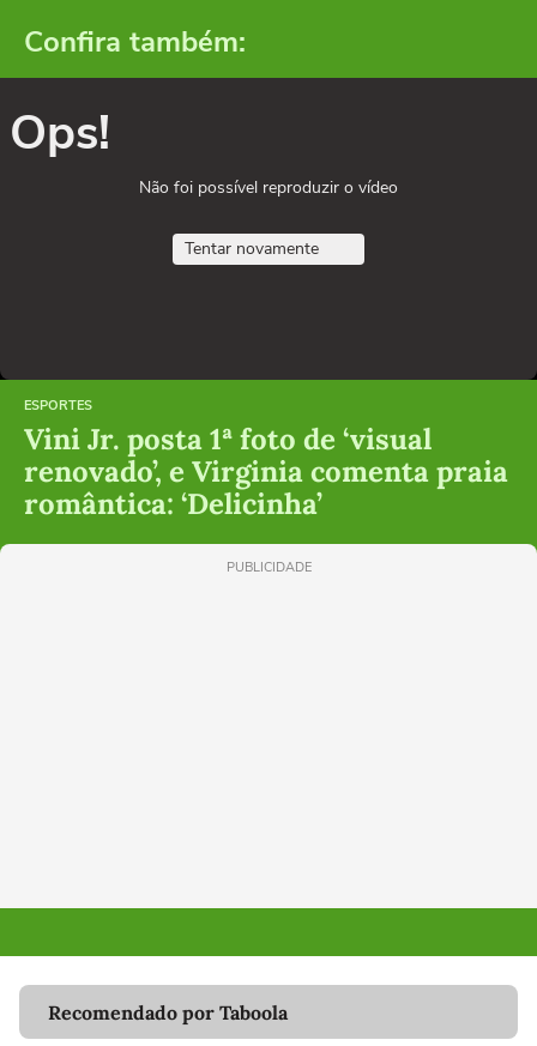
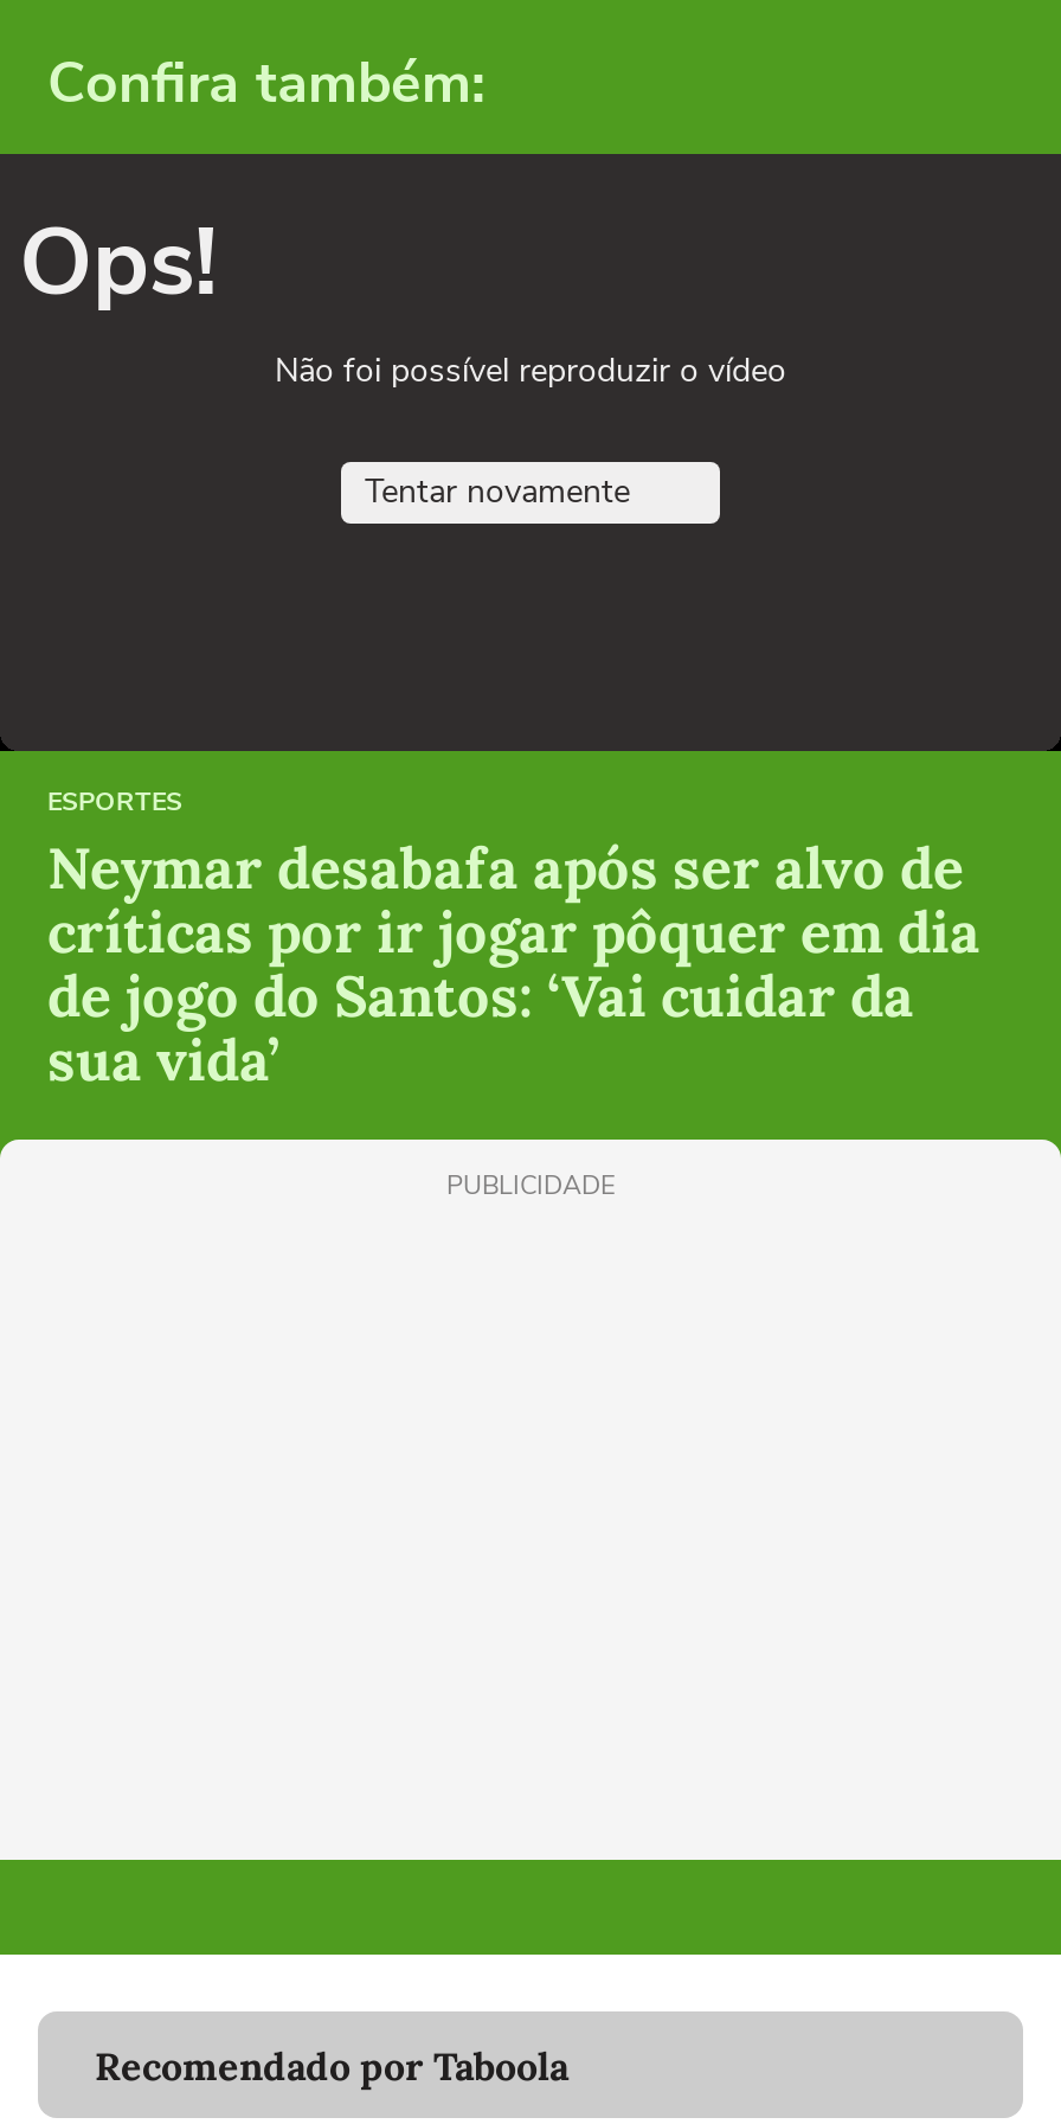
[24,421,508,522] Vini Jr. posta 1ª foto de ‘visual | renovado’, e Virginia comenta praia | romântica: ‘Delicinha’ -> [47,832,980,1097] Neymar desabafa após ser alvo de | críticas por ir jogar pôquer em dia | de jogo do Santos: ‘Vai cuidar da | sua vida’

